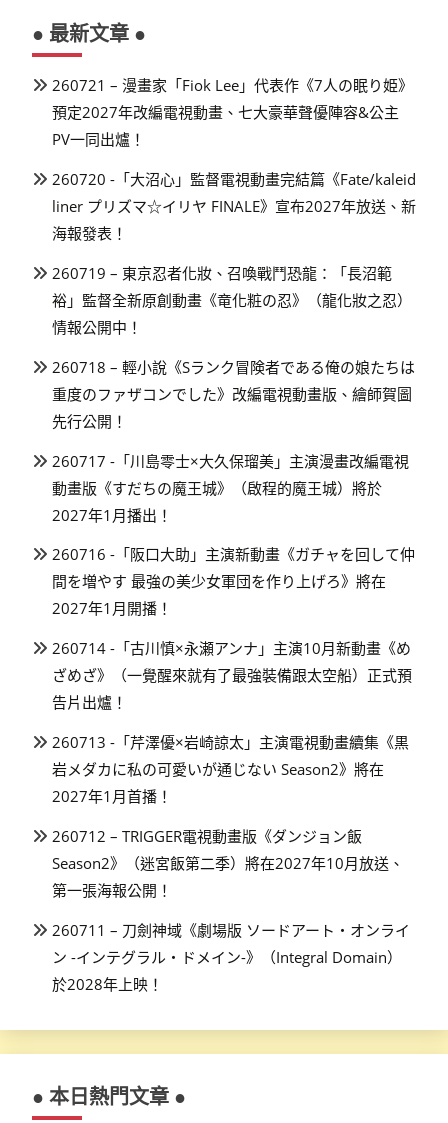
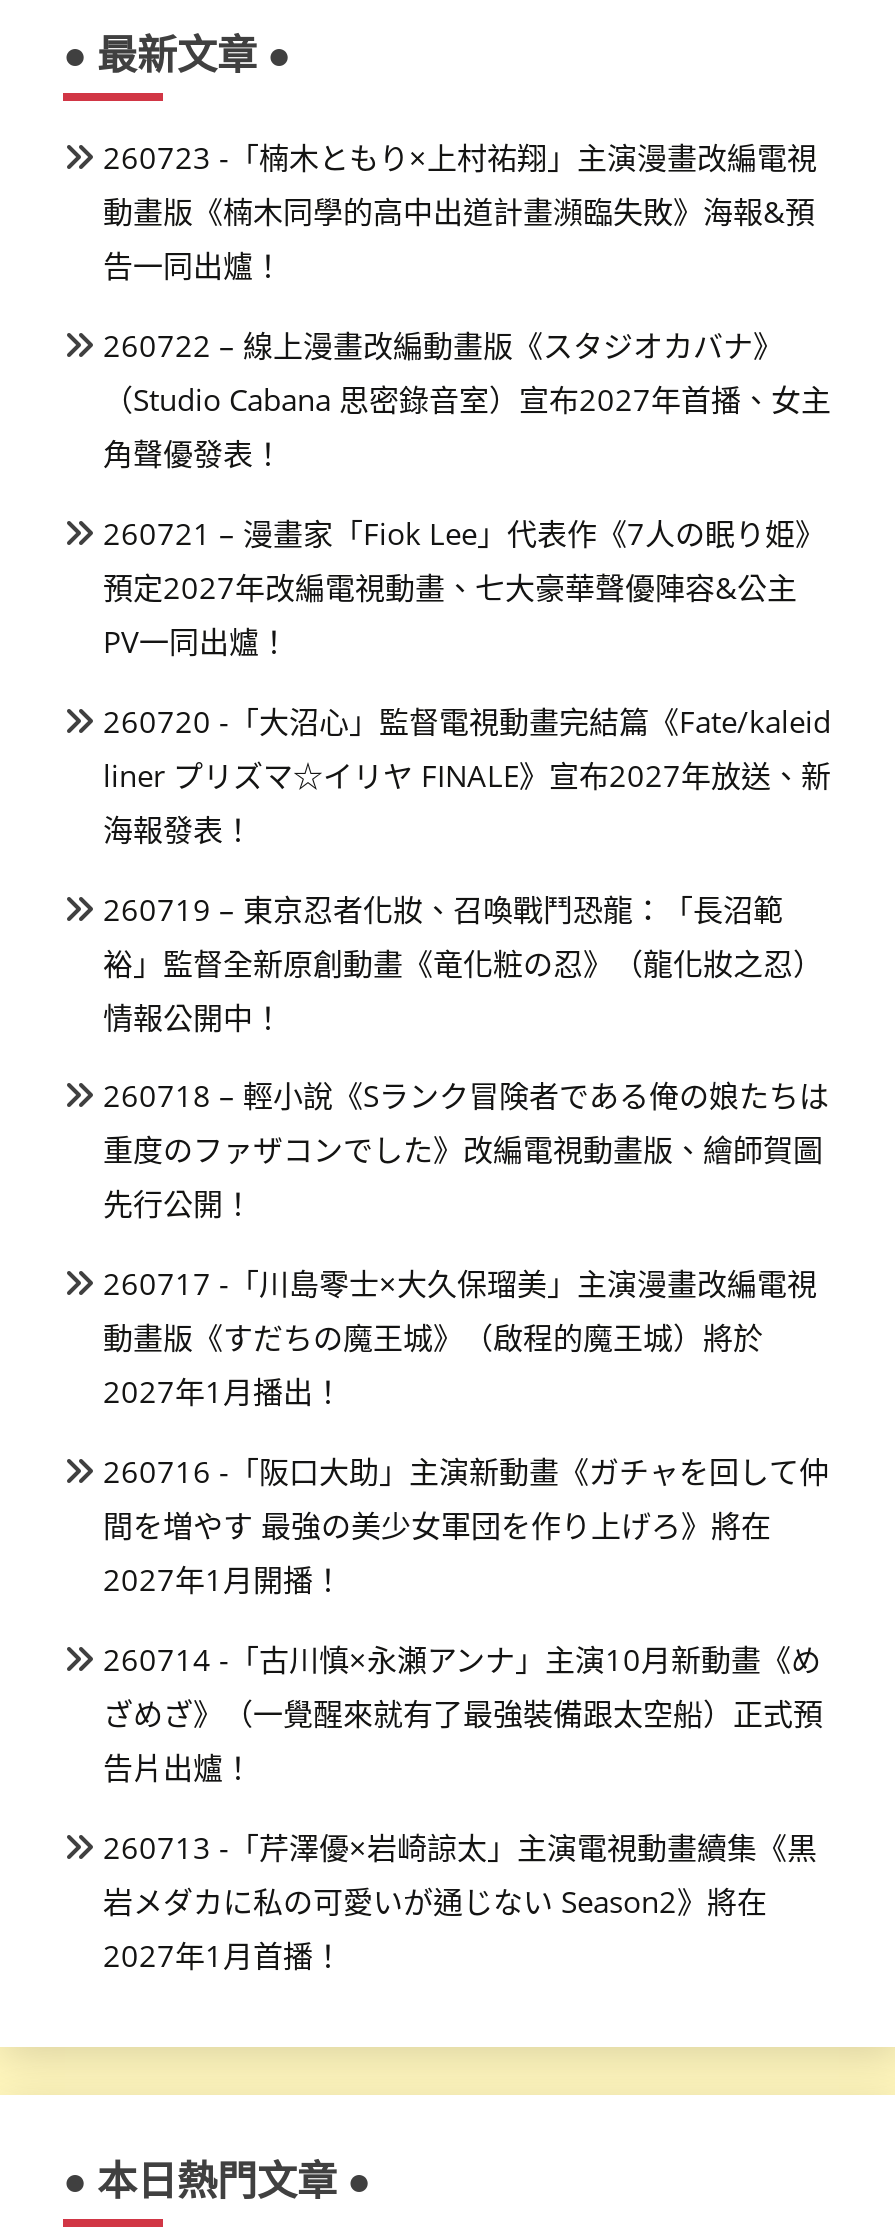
none -> [103,138,831,473] 260723 -「楠木ともり×上村祐翔」主演漫畫改編電視 | 動畫版《楠木同學的高中出道計畫瀕臨失敗》海報&預 | 告一同出爐！ | 260722 – 線上漫畫改編動畫版《スタジオカバナ》 | （Studio Cabana 思密錄音室）宣布2027年首播、女主 | 角聲優發表！
moved [52,75,416,806] -> [103,513,831,1974]: 260721 – 漫畫家「Fiok Lee」代表作《7人の眠り姫》 | 預定2027年改編電視動畫、七大豪華聲優陣容&公主 | PV一同出爐！ | ... | 岩メダカに私の可愛いが通じない Season2》將在 | 2027年1月首播！
[52,826,410,994] 260712 – TRIGGER電視動畫版《ダンジョン飯 | Season2》（迷宮飯第二季）將在2027年10月放送、 | 第一張海報公開！ | 260711 – 刀劍神域《劇場版 ソードアート・オンライ | ン -インテグラル・ドメイン-》（Integral Domain） | 於2028年上映！ -> none

